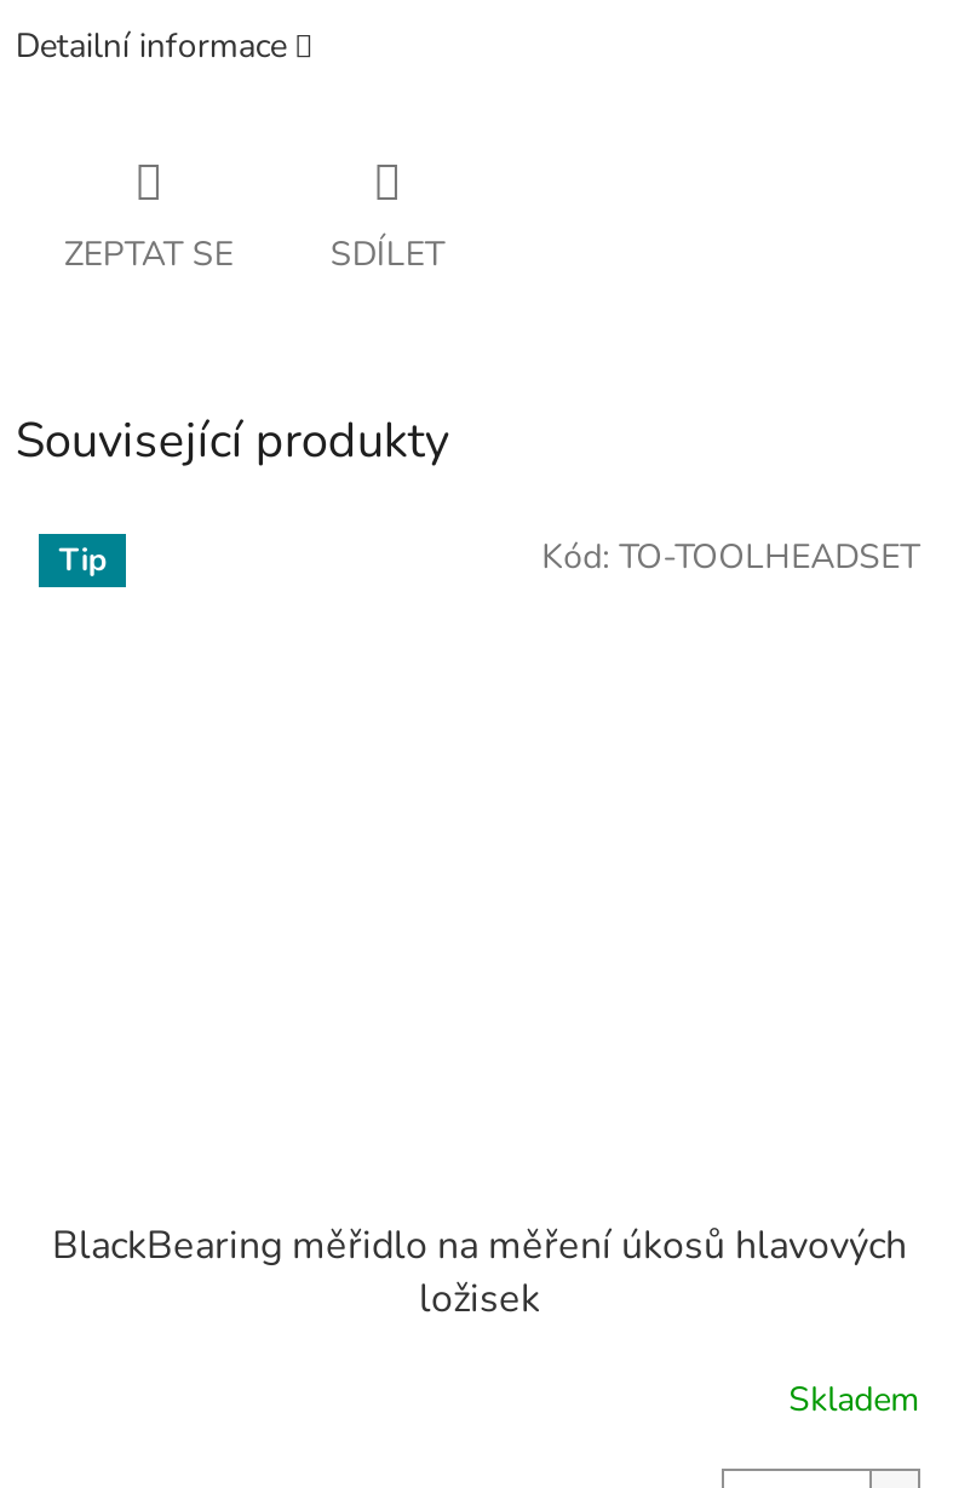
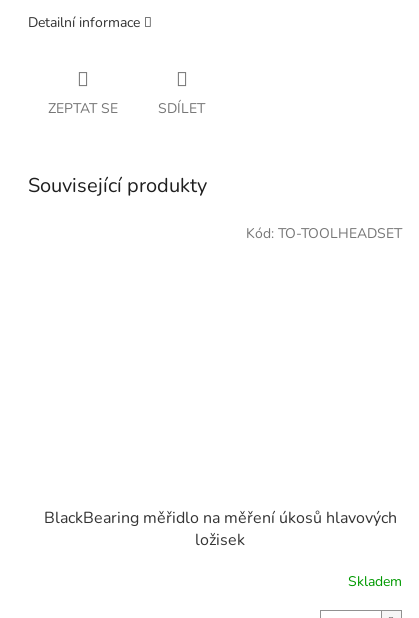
[59,539,108,582] Tip -> none

